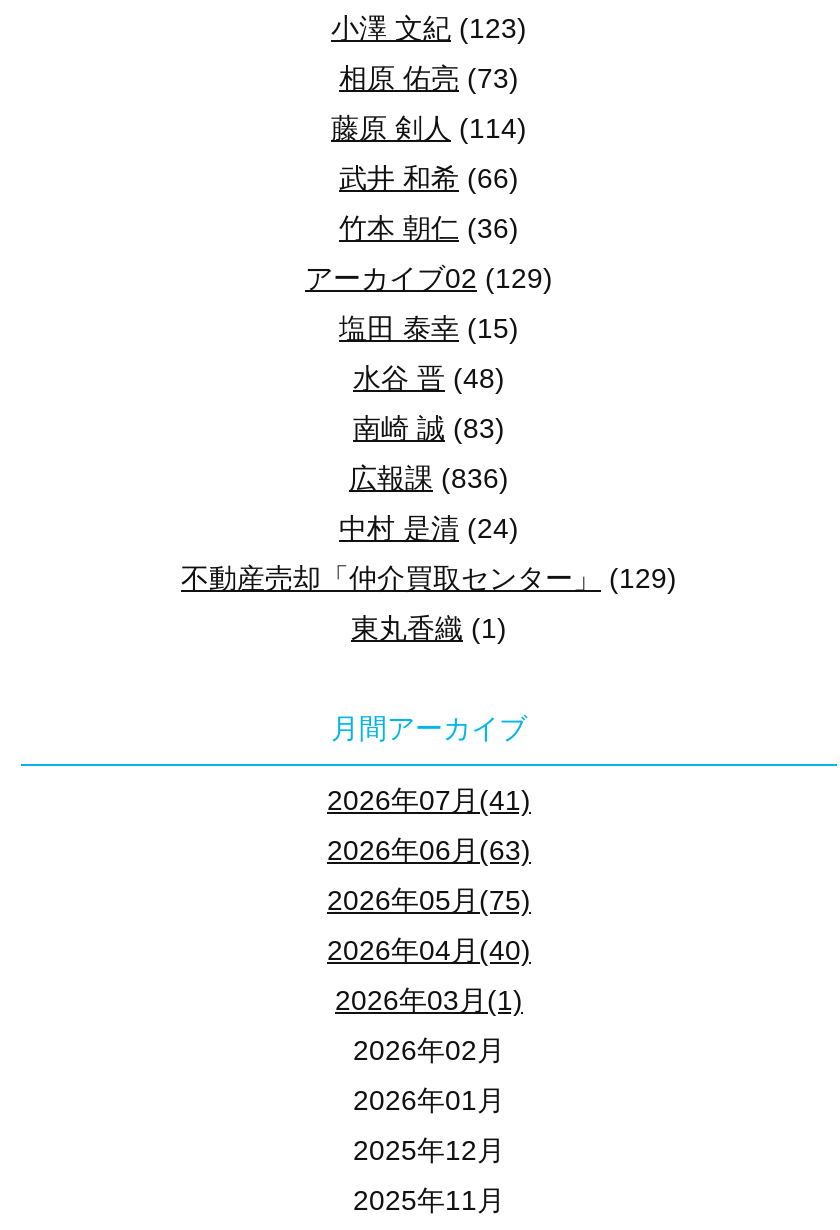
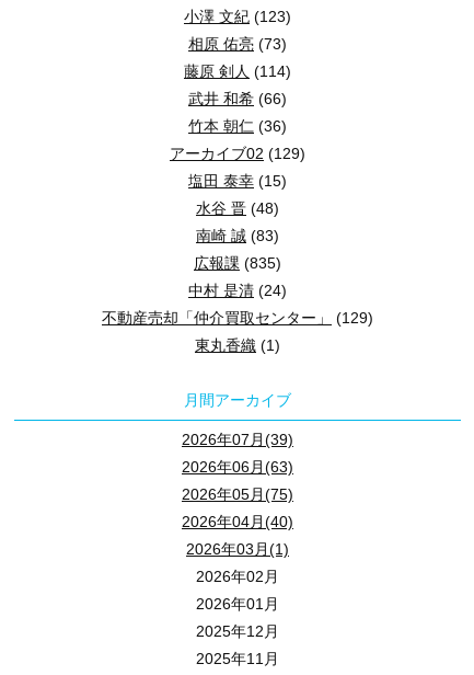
[349,462,509,494] 広報課(836) -> [194,254,281,272] 広報課(835)
[327,784,531,816] 2026年07月(41) -> [182,431,293,448] 2026年07月(39)

